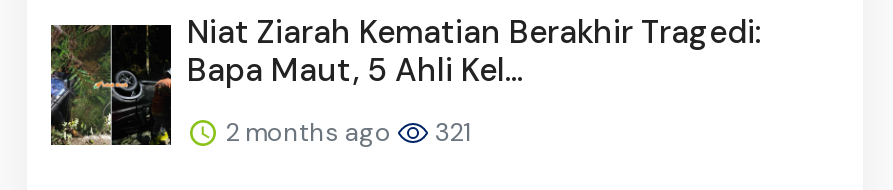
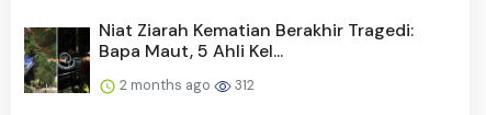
[219,114,471,148] 2 months ago 321 -> [116,76,255,94] 2 months ago 312

